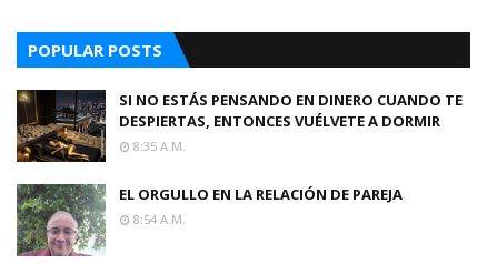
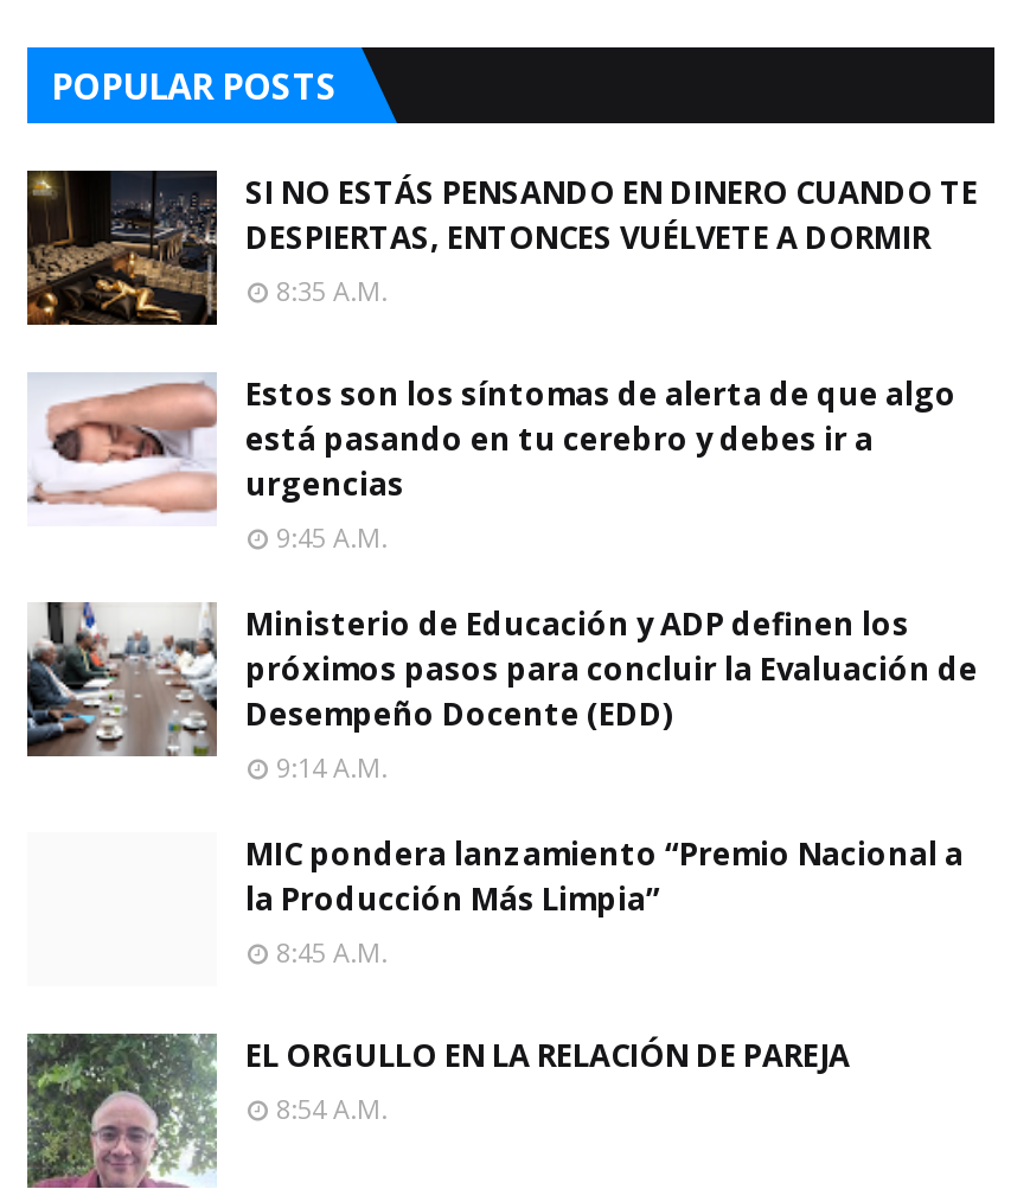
none -> [25,600,217,759] [image]
none -> [30,372,978,971] [image] | Estos son los síntomas de alerta de que algo | está pasando en tu cerebro y debes ir a | urgencias | 9:45 A.m. | Ministerio de Educación y ADP definen los | próximos pasos para concluir la Evaluación de | Desempeño Docente (EDD) | 9:14 A.m. | MIC pondera lanzamiento “Premio Nacional a | la Producción Más Limpia” | 8:45 A.m.

